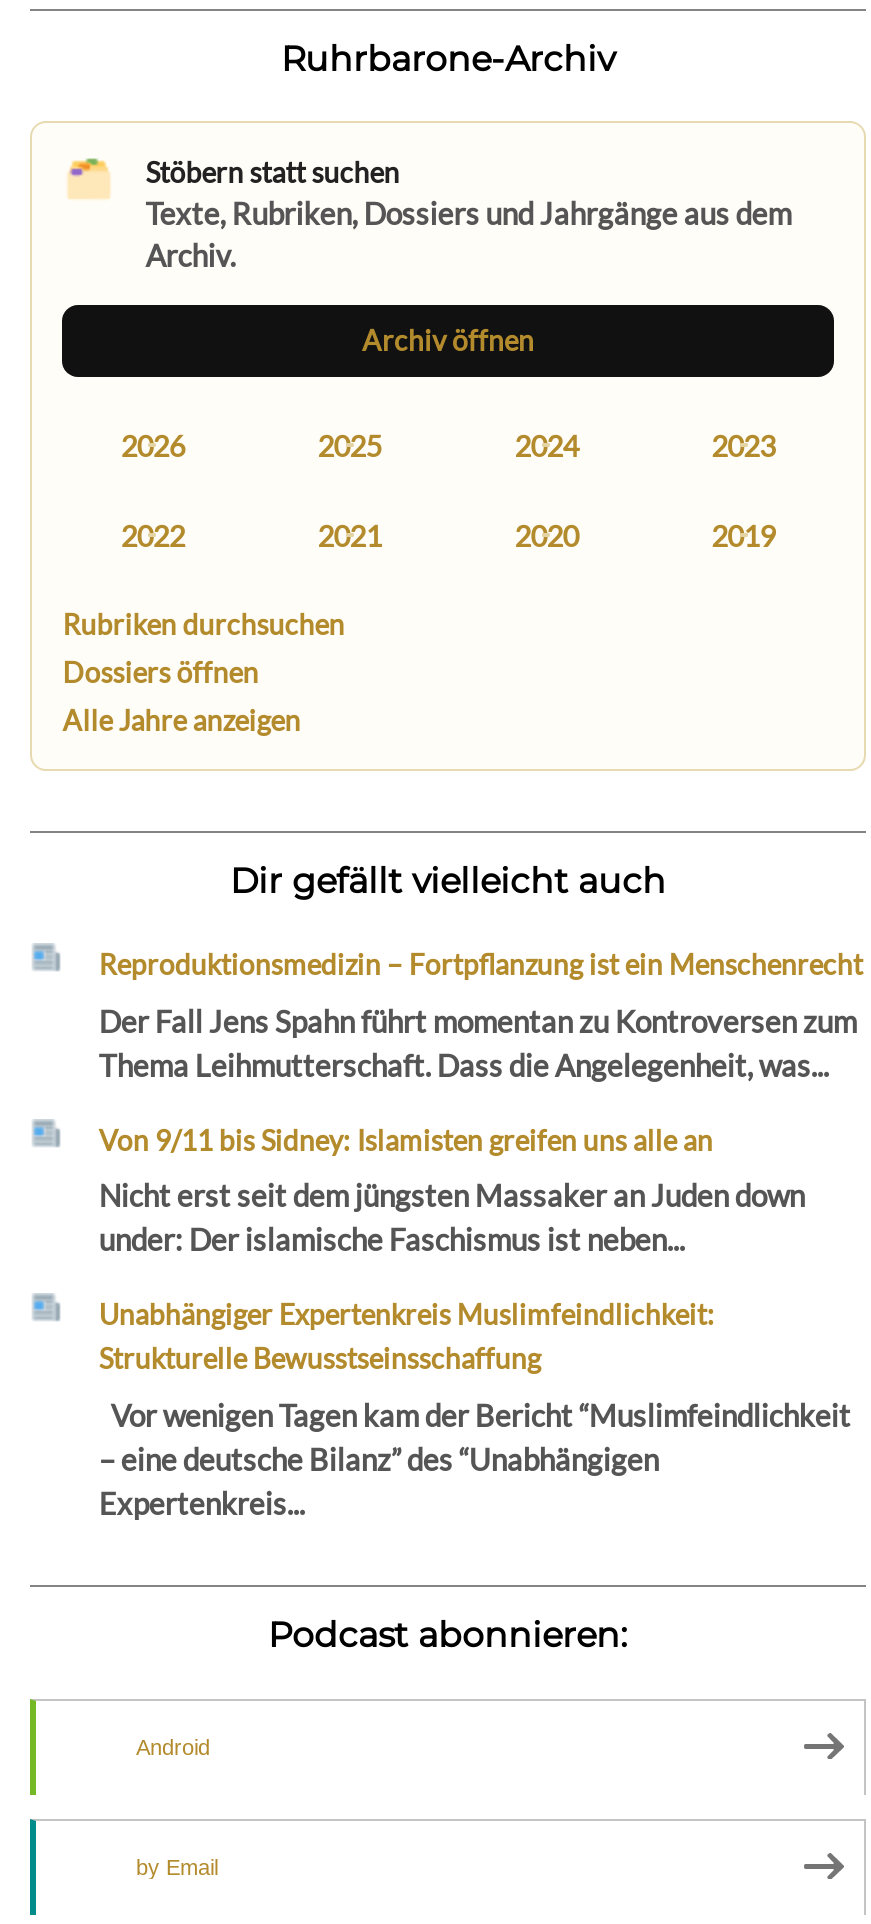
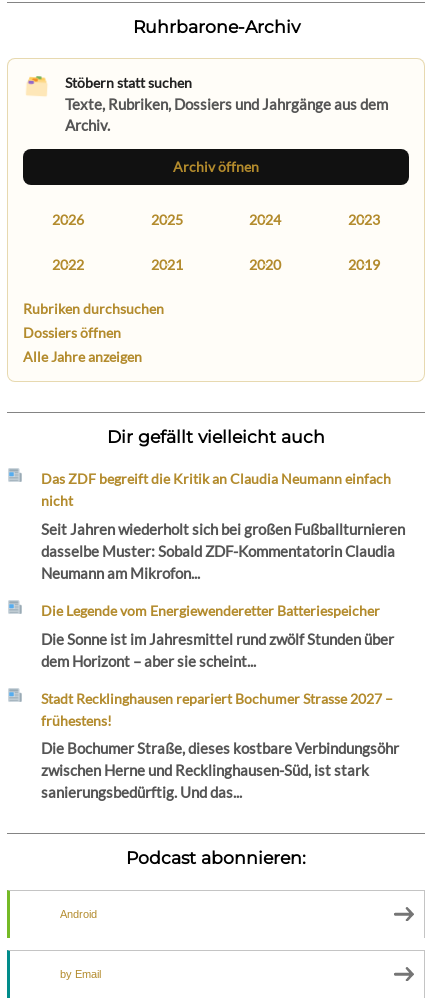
[99,947,863,981] Reproduktionsmedizin – Fortpflanzung ist ein Menschenrecht -> [41,470,391,509] Das ZDF begreift die Kritik an Claudia Neumann einfach | nicht
[99,1002,857,1082] Der Fall Jens Spahn führt momentan zu Kontroversen zum | Thema Leihmutterschaft. Dass die Angelegenheit, was... -> [41,520,405,582] Seit Jahren wiederholt sich bei großen Fußballturnieren | dasselbe Muster: Sobald ZDF-Kommentatorin Claudia | Neumann am Mikrofon...
[99,1122,713,1156] Von 9/11 bis Sidney: Islamisten greifen uns alle an -> [41,602,380,619] Die Legende vom Energiewenderetter Batteriespeicher
[99,1177,805,1257] Nicht erst seit dem jüngsten Massaker an Juden down | under: Der islamische Faschismus ist neben... -> [41,630,394,670] Die Sonne ist im Jahresmittel rund zwölf Stunden über | dem Horizont – aber sie scheint...
[99,1297,715,1375] Unabhängiger Expertenkreis Muslimfeindlichkeit: | Strukturelle Bewusstseinsschaffung -> [41,690,393,729] Stadt Recklinghausen repariert Bochumer Strasse 2027 – | frühestens!
[99,1396,851,1520] Vor wenigen Tagen kam der Bericht “Muslimfeindlichkeit | – eine deutsche Bilanz” des “Unabhängigen | Expertenkreis... -> [41,739,399,801] Die Bochumer Straße, dieses kostbare Verbindungsöhr | zwischen Herne und Recklinghausen-Süd, ist stark | sanierungsbedürftig. Und das...

